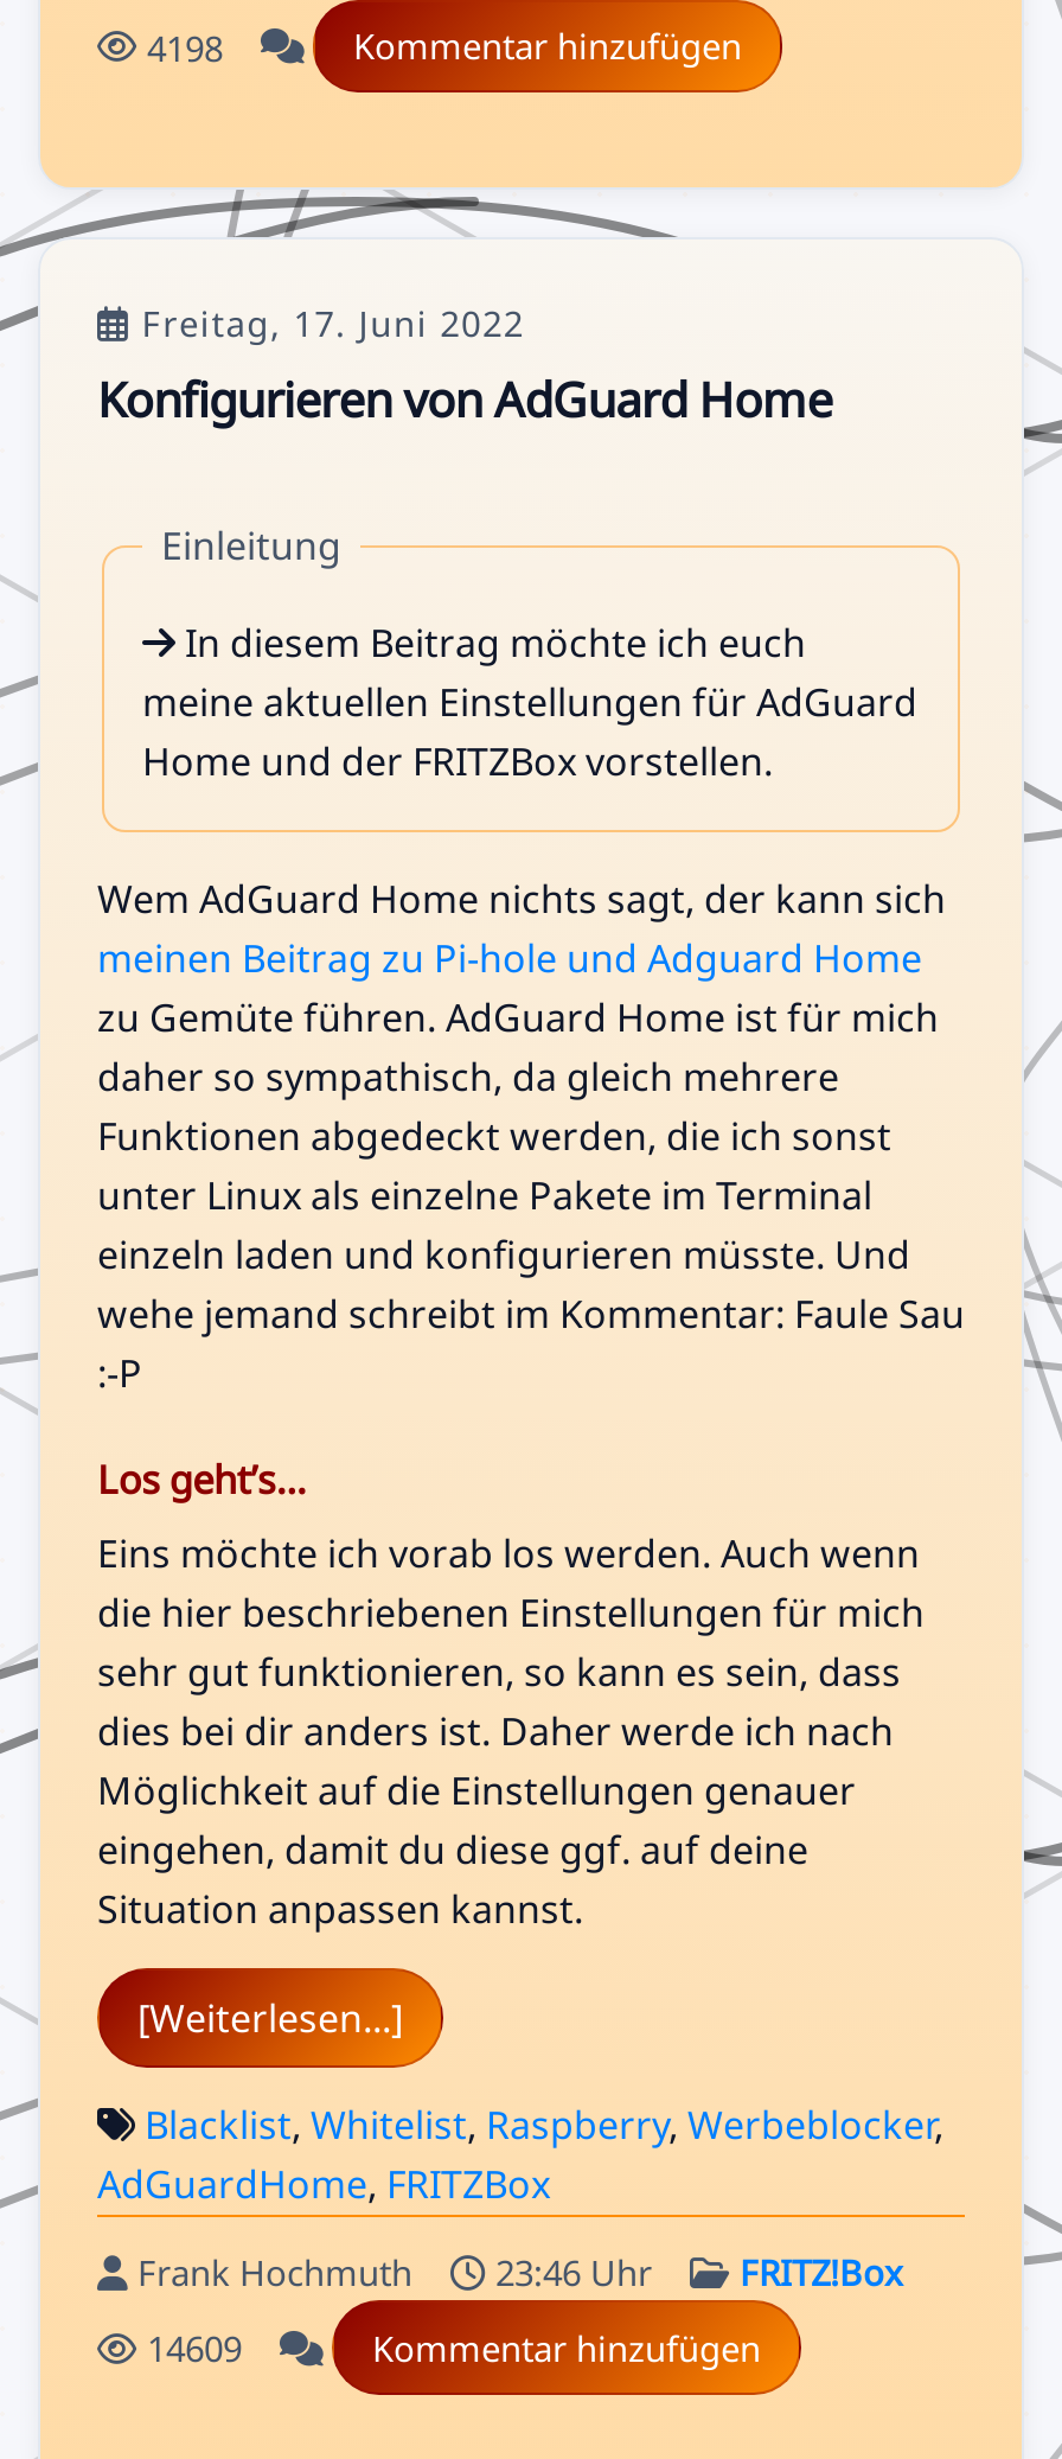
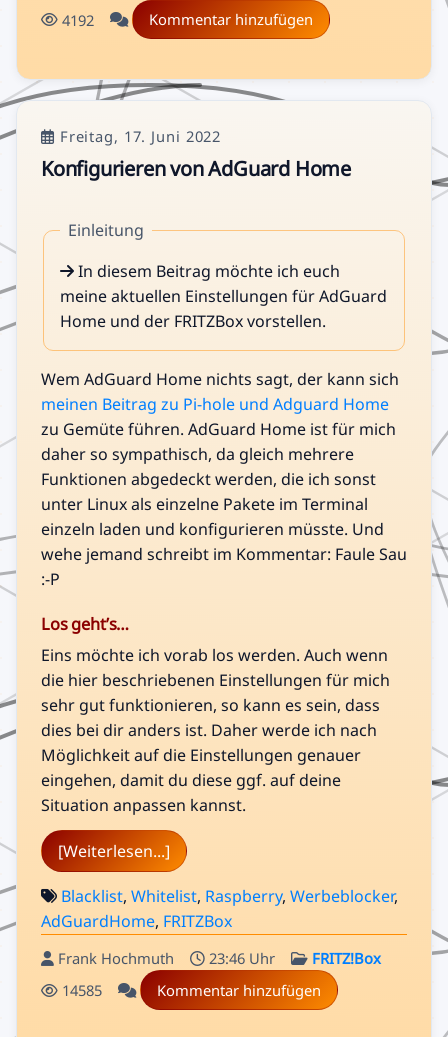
[137,22,742,70] 4198 Kommentar hinzufügen -> [58,9,313,29] 4192 Kommentar hinzufügen
[137,2323,761,2371] 14609 Kommentar hinzufügen -> [58,980,321,1000] 14585 Kommentar hinzufügen

